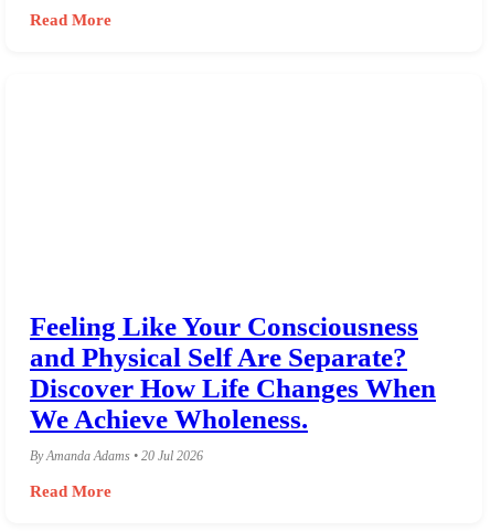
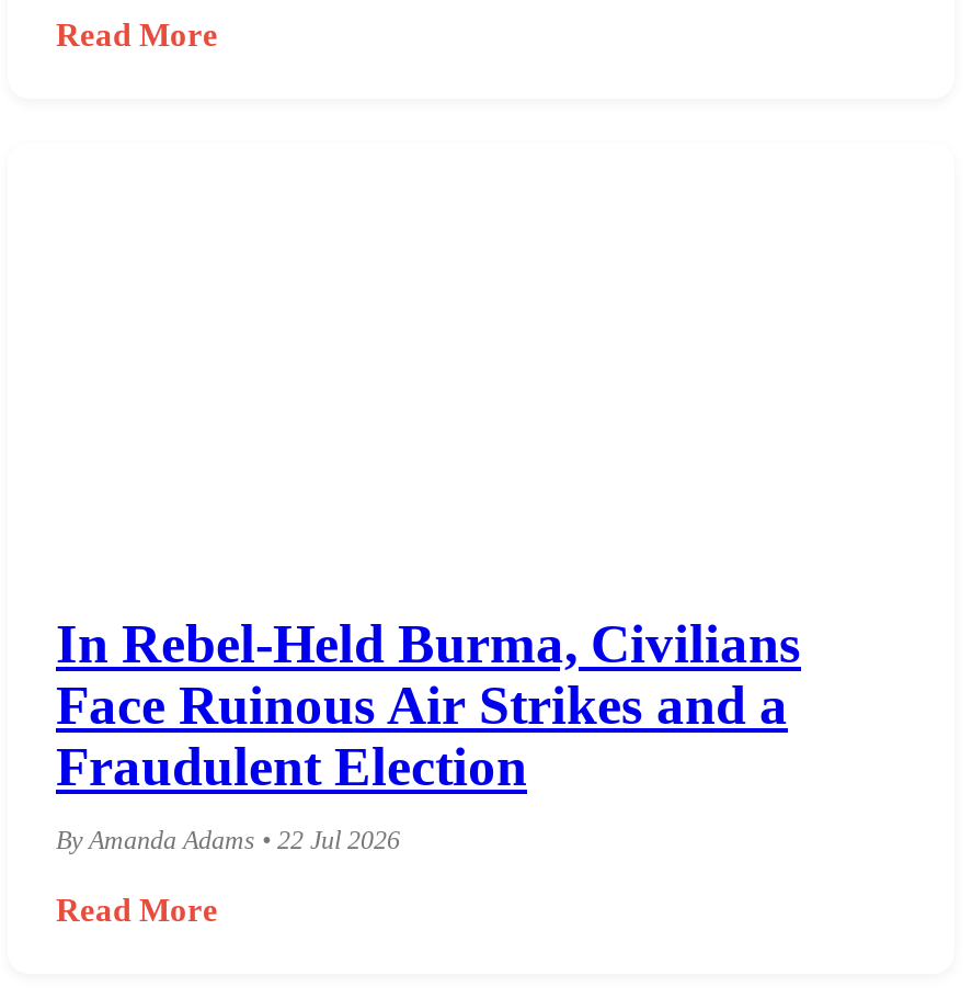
[30,311,436,433] Feeling Like Your Consciousness | and Physical Self Are Separate? | Discover How Life Changes When | We Achieve Wholeness. -> [56,613,801,795] In Rebel-Held Burma, Civilians | Face Ruinous Air Strikes and a | Fraudulent Election
[30,448,203,463] By Amanda Adams • 20 Jul 2026 -> [56,824,400,854] By Amanda Adams • 22 Jul 2026

